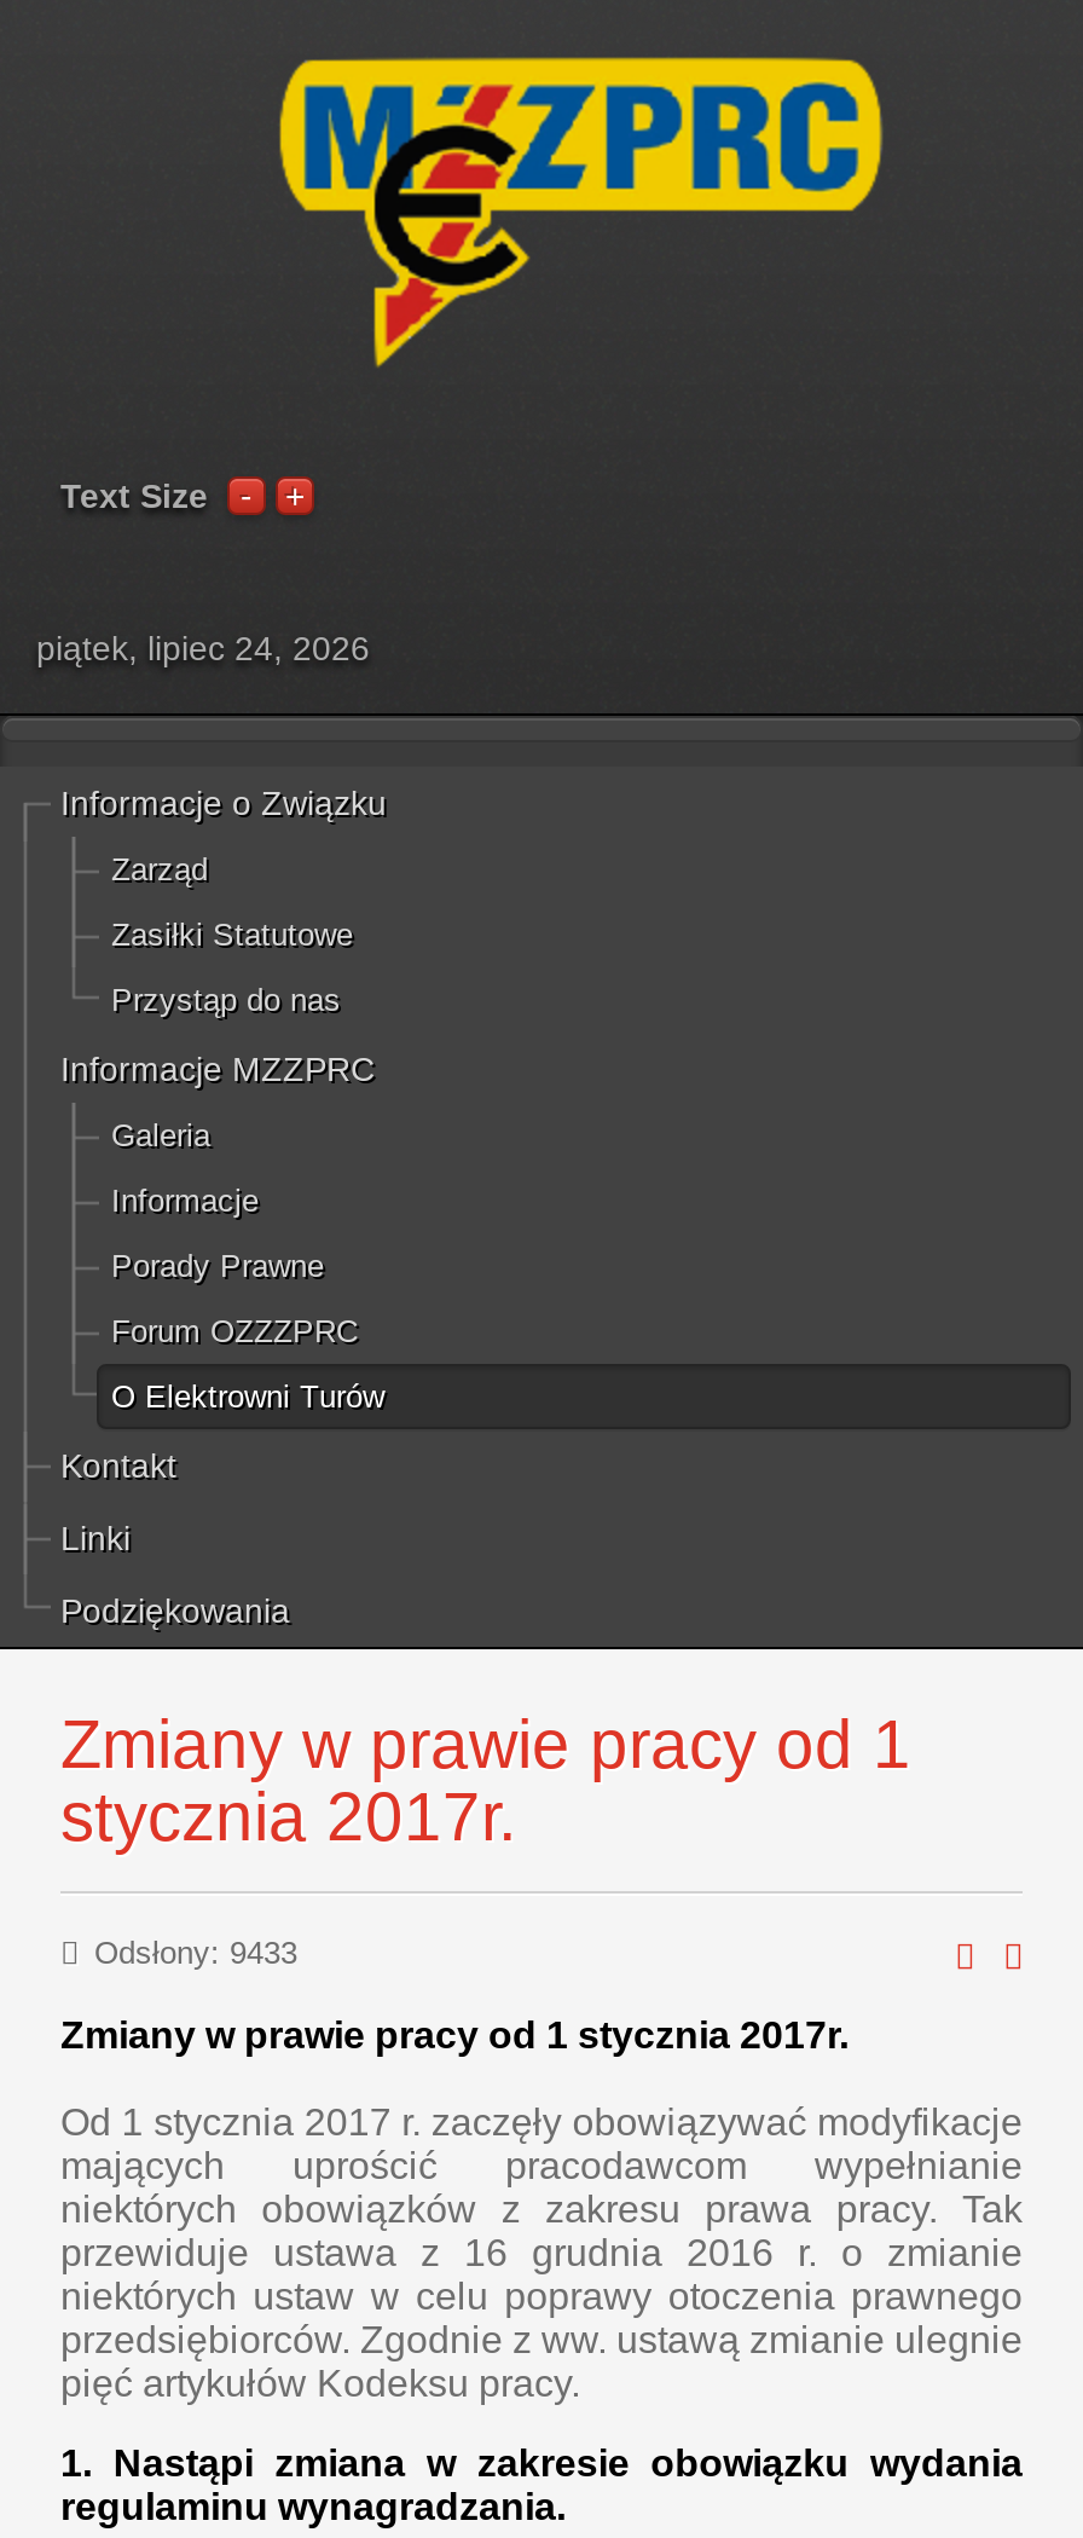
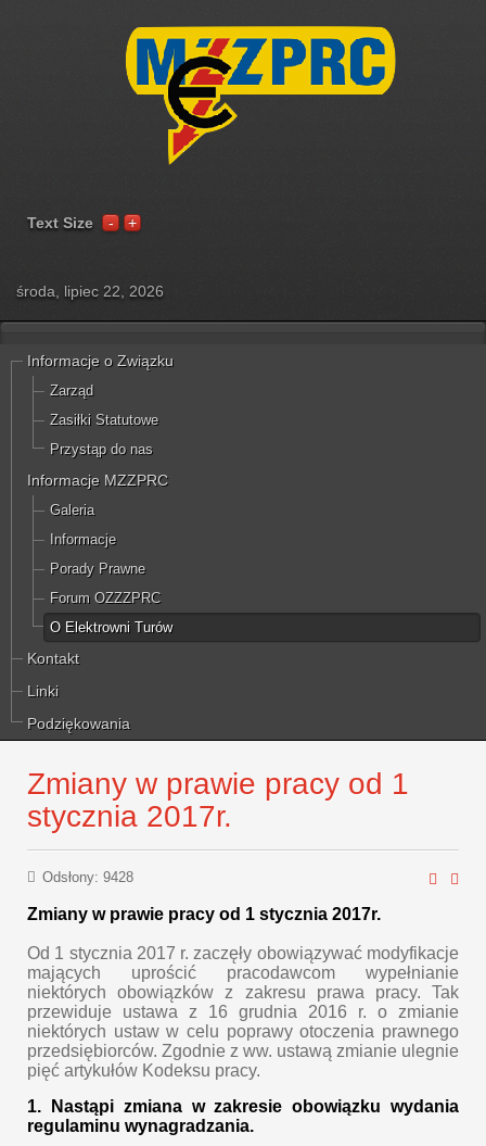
[36,629,370,667] piątek, lipiec 24, 2026 -> [16,282,164,300] środa, lipiec 22, 2026
[94,1935,297,1971] Odsłony: 9433 -> [42,869,133,885] Odsłony: 9428

